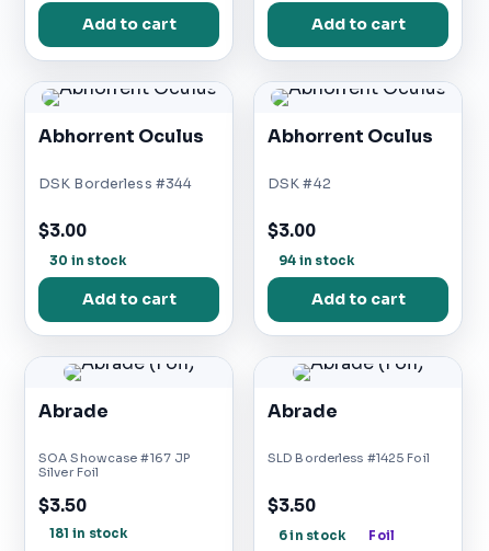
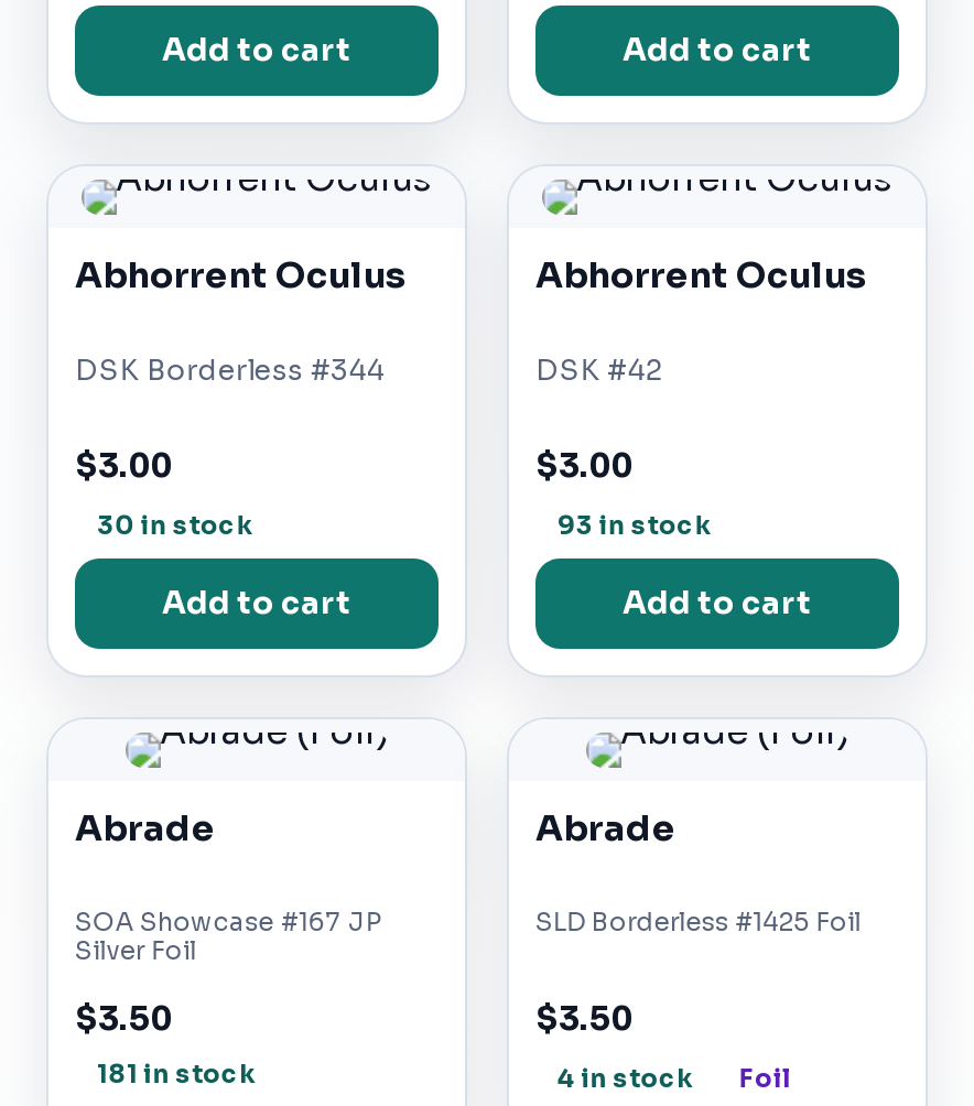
[278,253,355,268] 94 in stock -> [558,510,711,541] 93 in stock
[278,528,395,543] 6 in stock Foil -> [558,1063,792,1094] 4 in stock Foil

